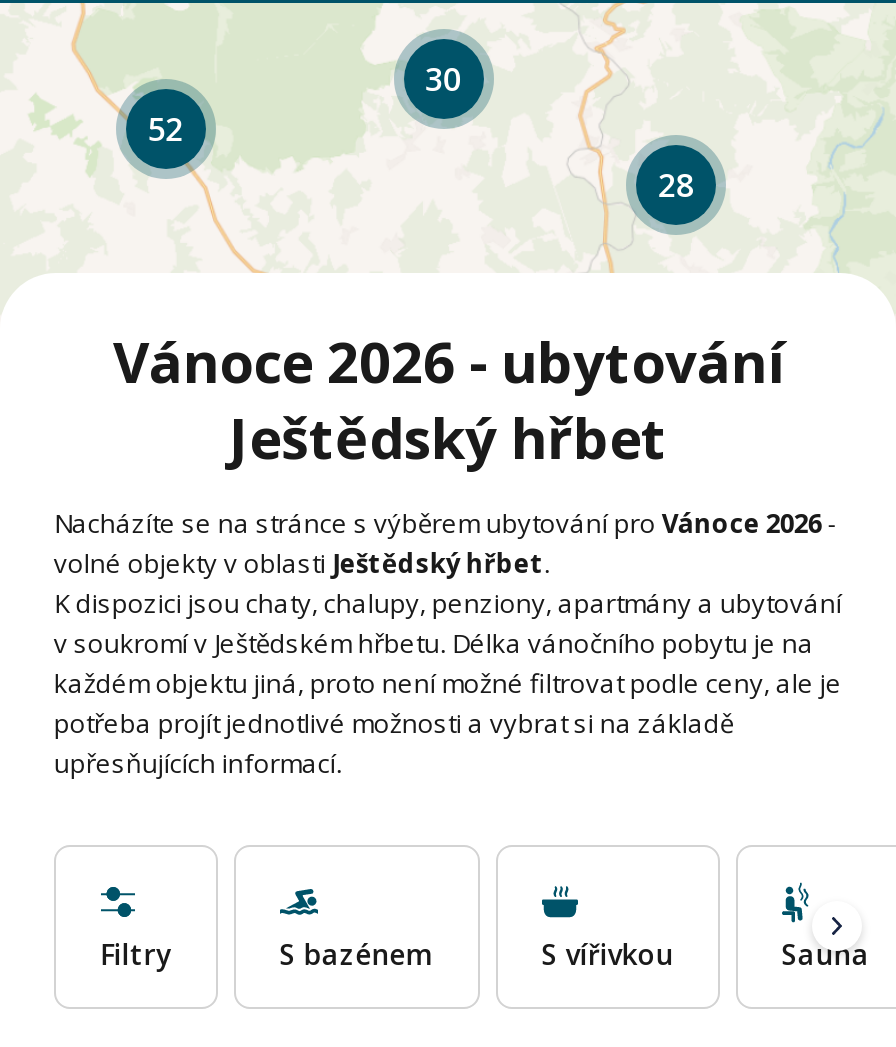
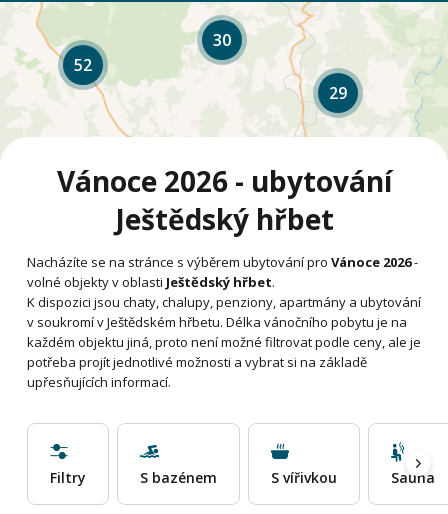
[658,163,694,207] 28 -> [329,82,347,104] 29

